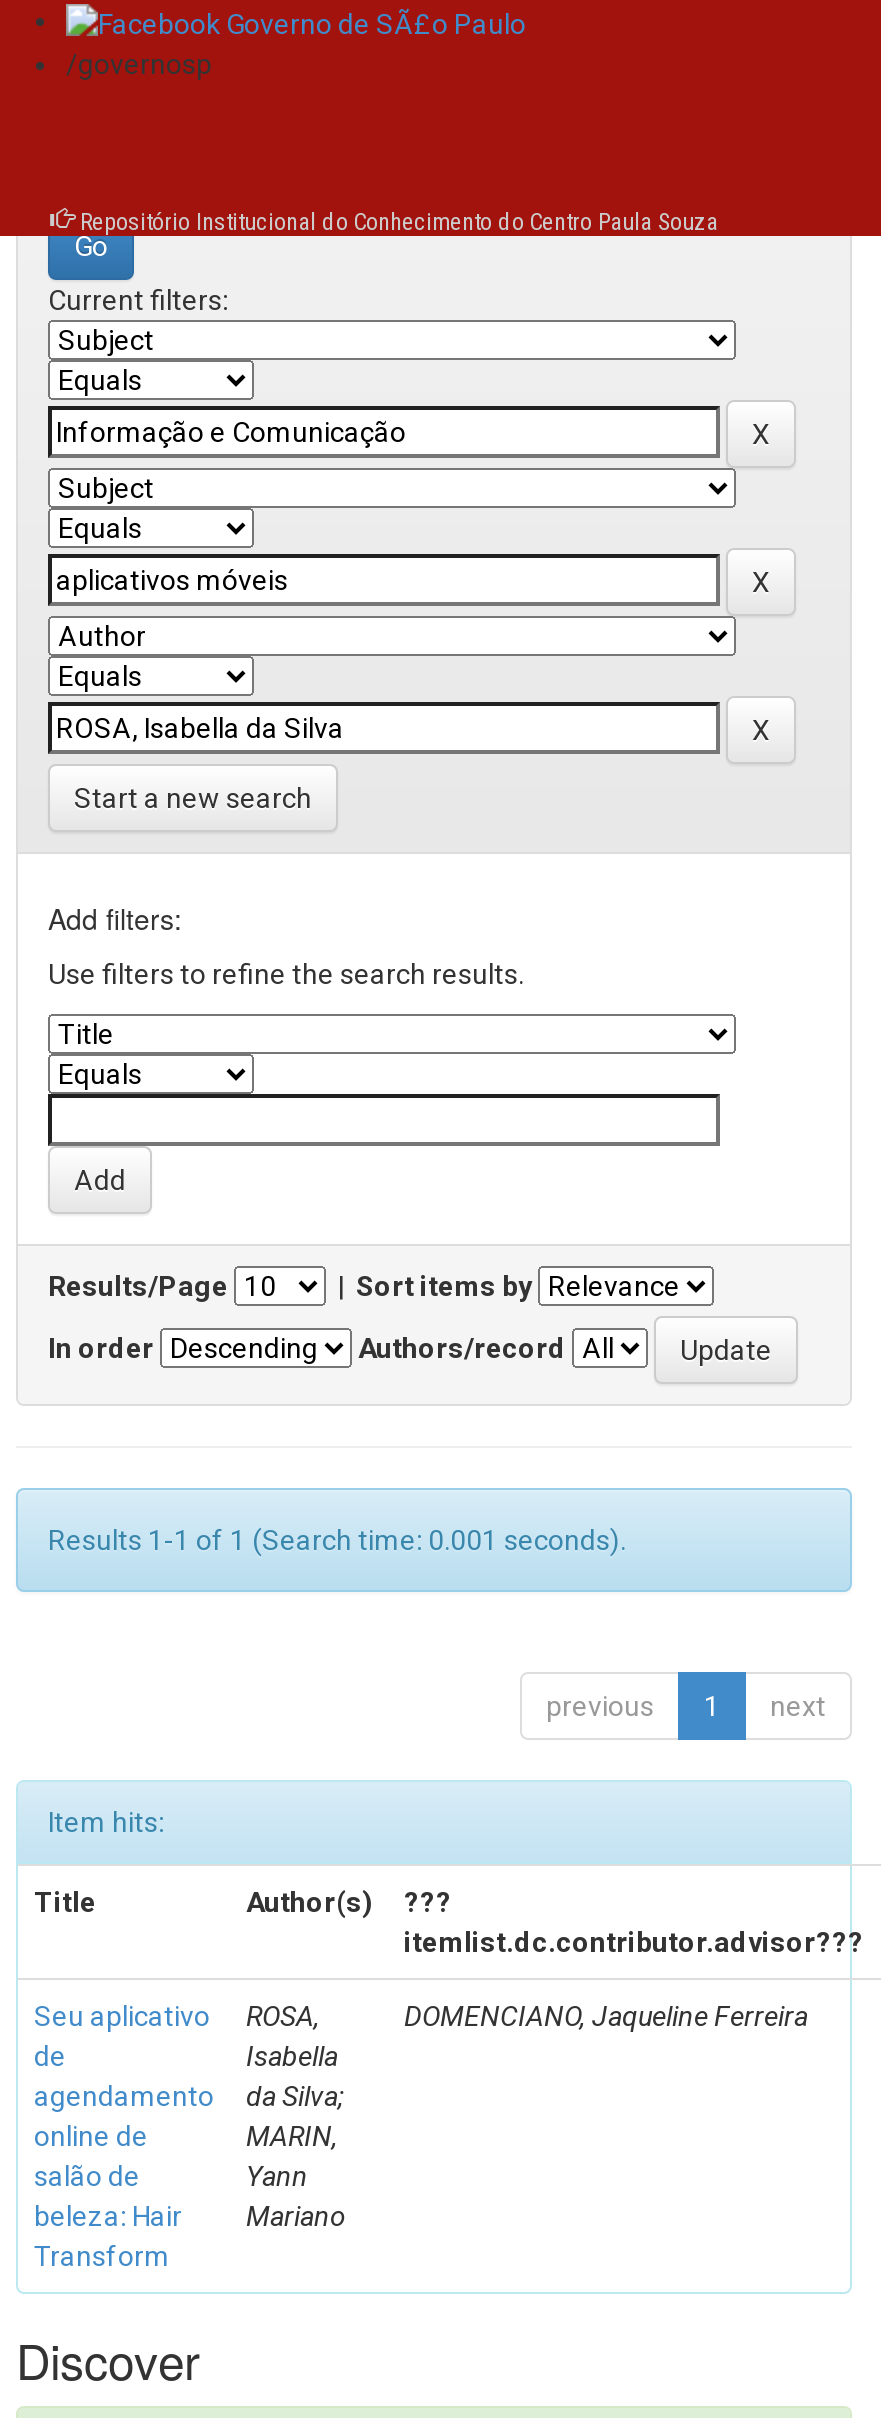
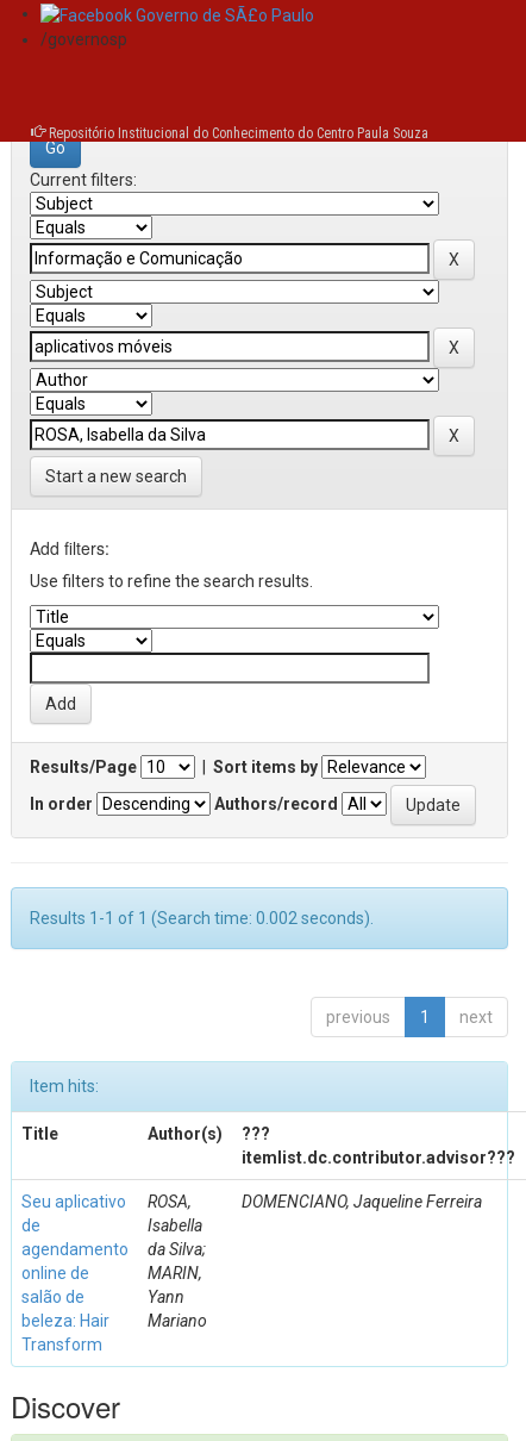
[48,1524,626,1556] Results 1-1 of 1 (Search time: 0.001 seconds). -> [30,909,374,928] Results 1-1 of 1 (Search time: 0.002 seconds).

